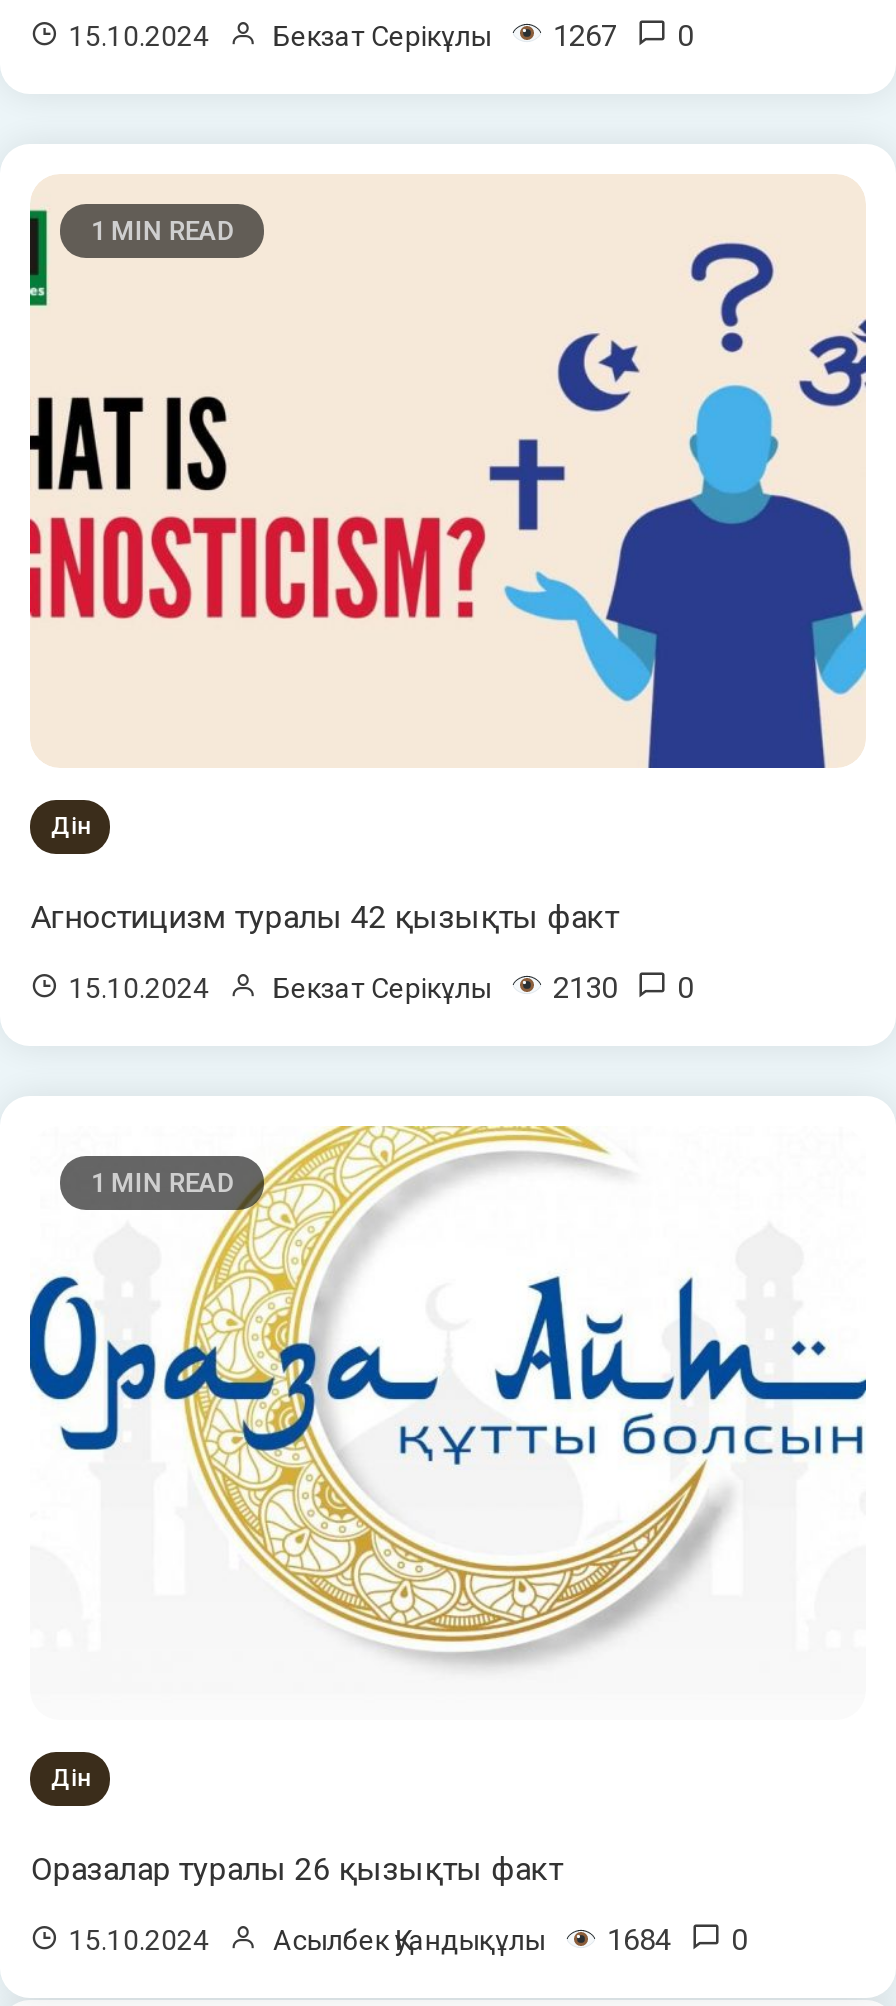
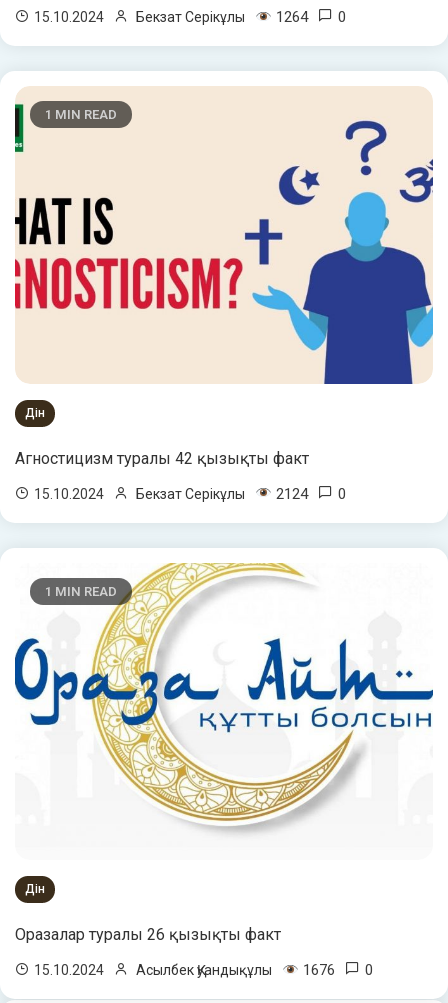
[273,17,693,53] Бекзат Серікұлы 1267 0 -> [136,8,346,26] Бекзат Серікұлы 1264 0
[69,970,693,1006] 15.10.2024 Бекзат Серікұлы 2130 0 -> [34,485,346,503] 15.10.2024 Бекзат Серікұлы 2124 0
[69,1922,747,1958] 15.10.2024 Асылбек Қуандықұлы 1684 0 -> [34,961,373,979] 15.10.2024 Асылбек Қуандықұлы 1676 0

